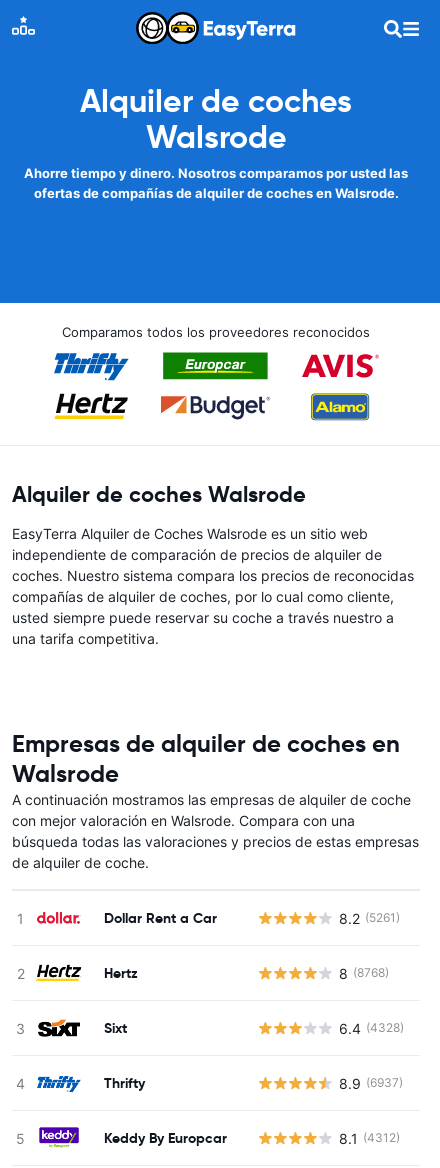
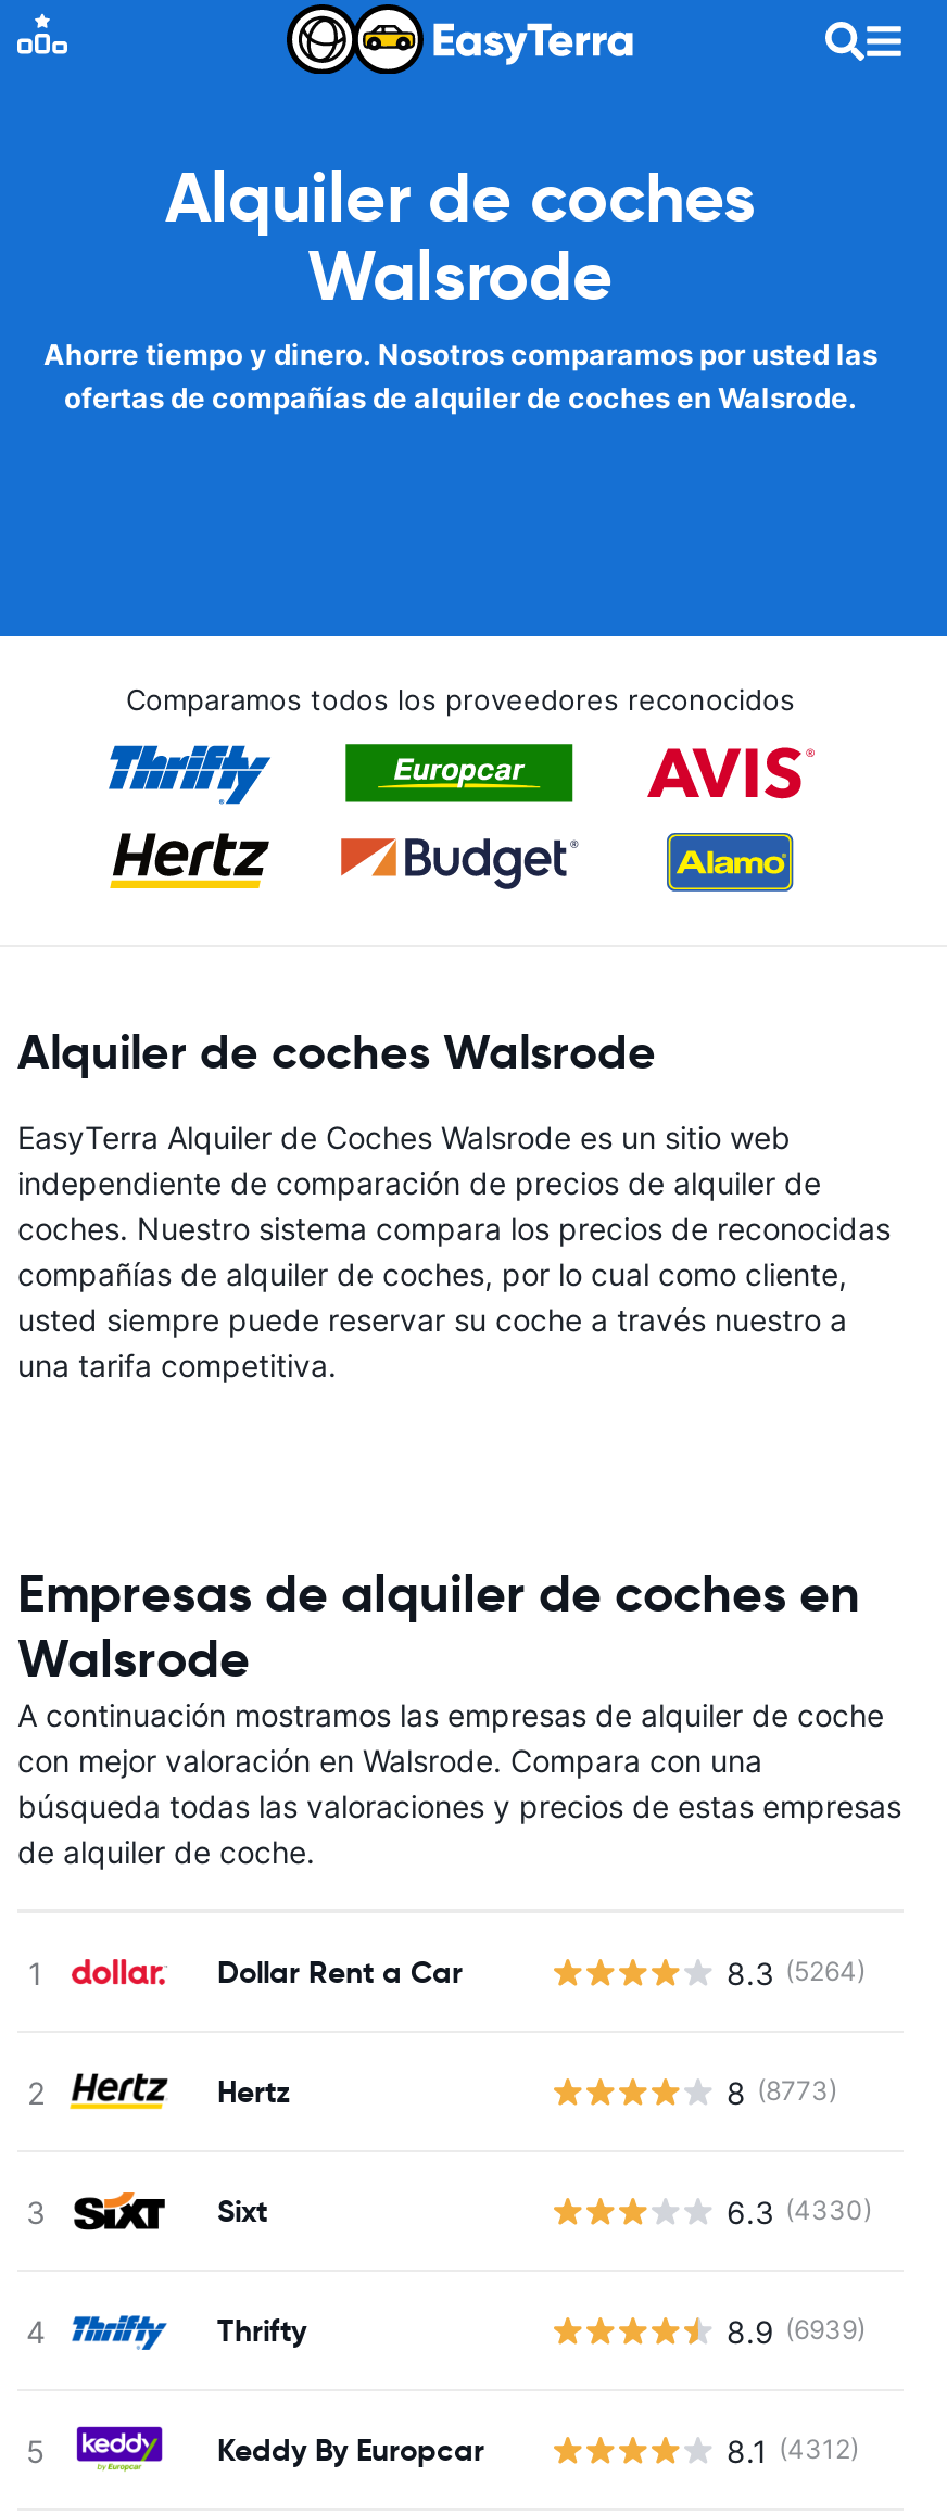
[338,909,399,926] 8.2 (5261) -> [727,1954,866,1990] 8.3 (5264)
[338,964,388,981] 8 (8768) -> [727,2073,837,2110] 8 (8773)
[338,1019,403,1036] 6.4 (4328) -> [727,2192,872,2229] 6.3 (4330)
[338,1074,402,1091] 8.9 (6937) -> [727,2312,866,2349] 8.9 (6939)

